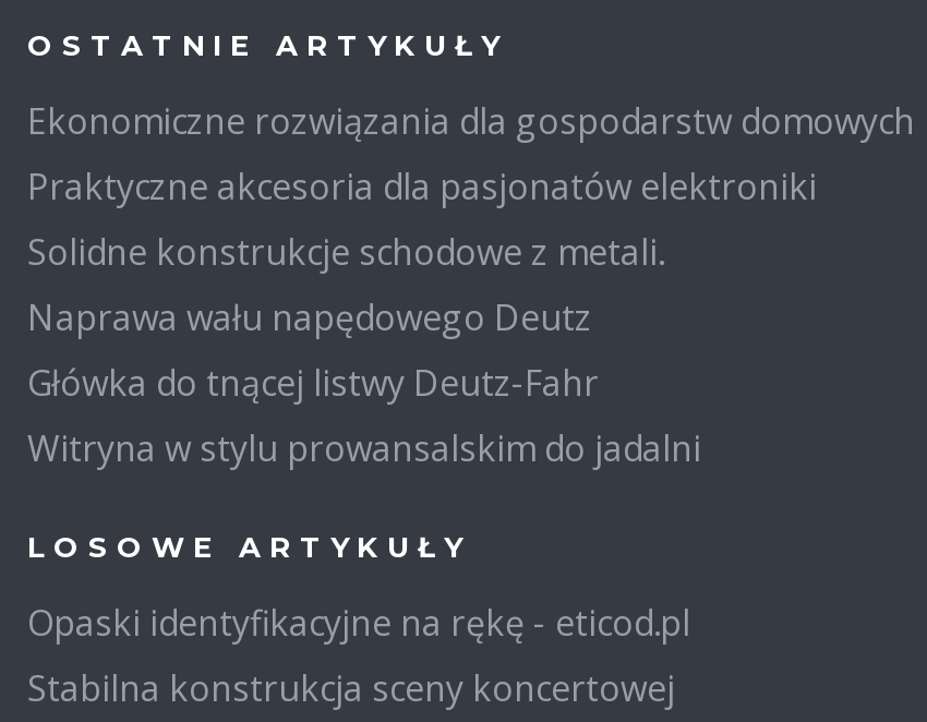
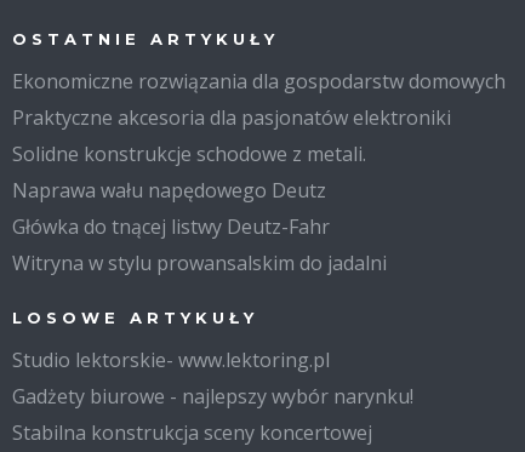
[27,599,690,647] Opaski identyfikacyjne na rękę - eticod.pl -> [12,347,413,410] Studio lektorskie- www.lektoring.pl | Gadżety biurowe - najlepszy wybór narynku!

